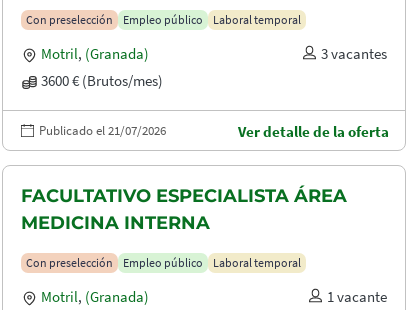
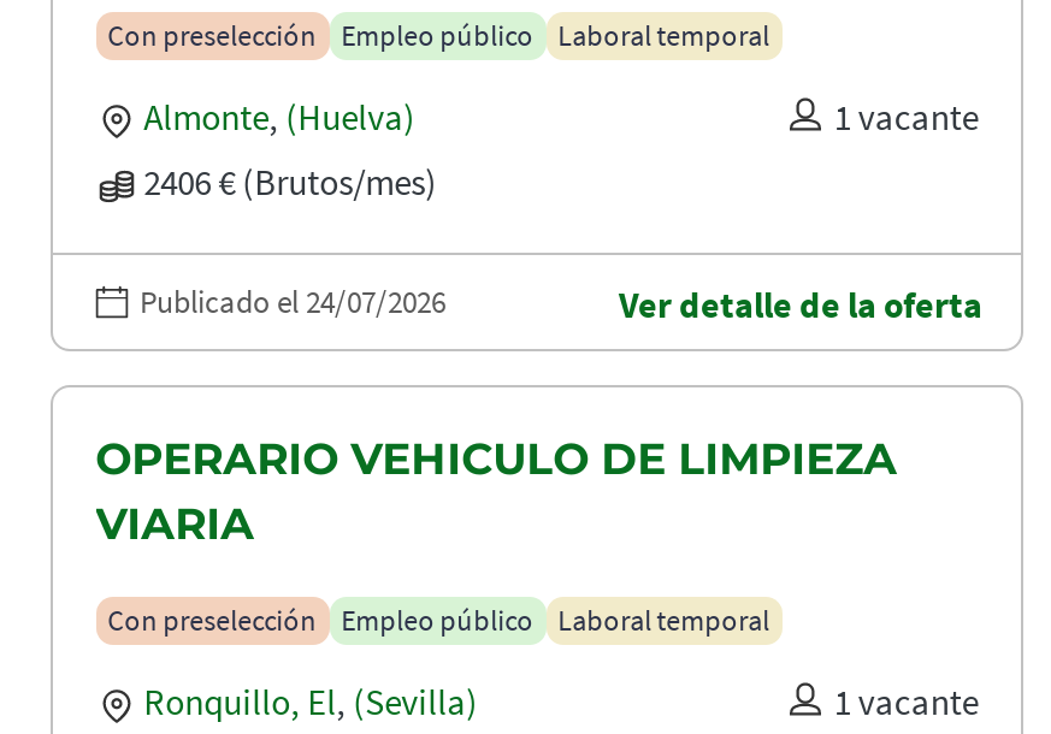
[41,44,387,90] Motril, (Granada) | 3 vacantes | 3600 € (Brutos/mes) -> [144,93,979,204] Almonte, (Huelva) | 1 vacante | 2406 € (Brutos/mes)
[39,122,166,139] Publicado el 21/07/2026 -> [140,281,445,322] Publicado el 24/07/2026
[21,185,347,234] FACULTATIVO ESPECIALISTA ÁREA | MEDICINA INTERNA -> [95,434,897,552] OPERARIO VEHICULO DE LIMPIEZA | VIARIA
[41,287,149,306] Motril, (Granada) -> [144,679,478,725] Ronquillo, El, (Sevilla)

